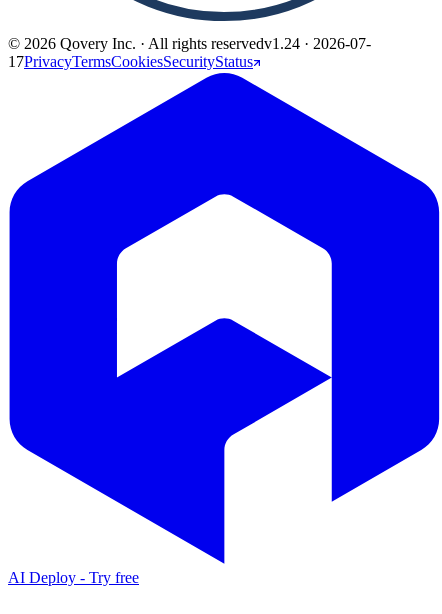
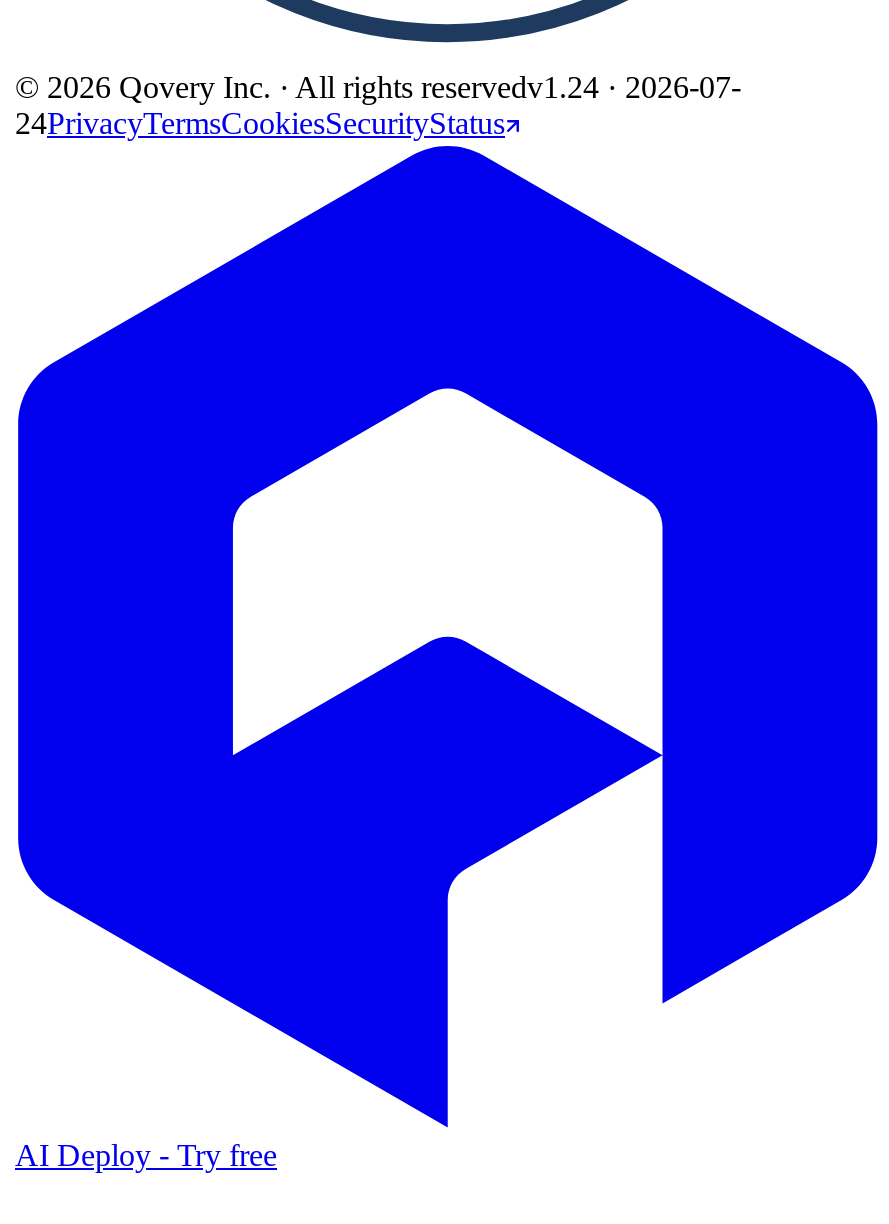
[8,53,253,70] 17PrivacyTermsCookiesSecurityStatus -> [15,106,505,140] 24PrivacyTermsCookiesSecurityStatus

